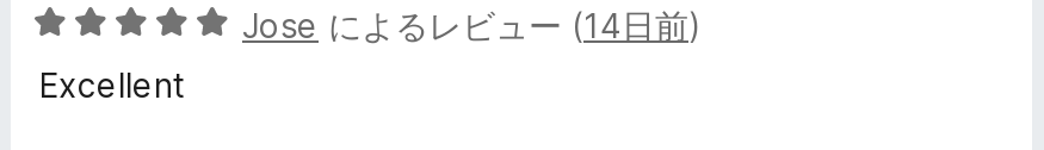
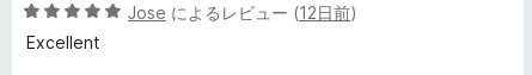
[242,5,703,45] Joseによるレビュー (14日前) -> [128,2,357,23] Joseによるレビュー (12日前)

